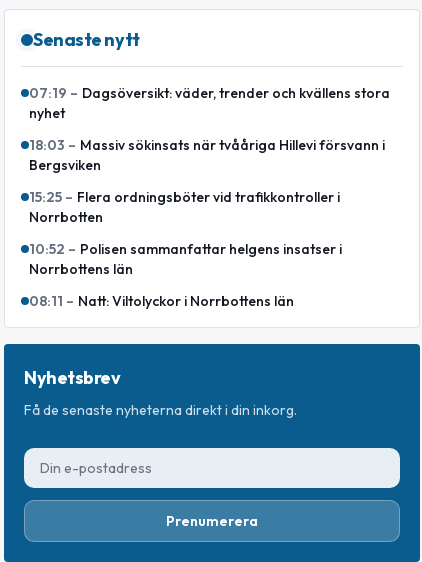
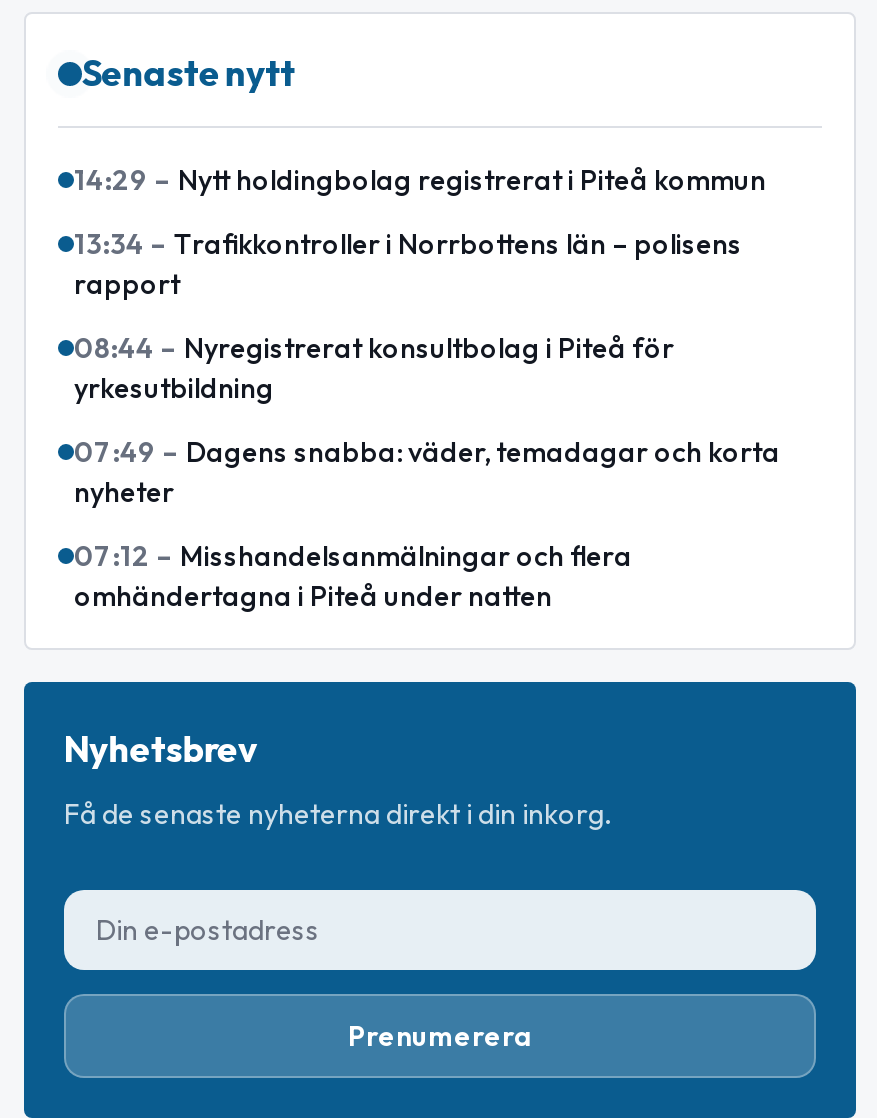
[29,84,390,122] 07:19 – Dagsöversikt: väder, trender och kvällens stora | nyhet -> [74,163,766,199] 14:29 – Nytt holdingbolag registrerat i Piteå kommun
[29,136,385,174] 18:03 – Massiv sökinsats när tvååriga Hillevi försvann i | Bergsviken -> [74,227,742,303] 13:34 – Trafikkontroller i Norrbottens län – polisens | rapport
[29,188,340,226] 15:25 – Flera ordningsböter vid trafikkontroller i | Norrbotten -> [74,331,674,407] 08:44 – Nyregistrerat konsultbolag i Piteå för | yrkesutbildning
[29,240,342,278] 10:52 – Polisen sammanfattar helgens insatser i | Norrbottens län -> [74,435,780,511] 07:49 – Dagens snabba: väder, temadagar och korta | nyheter
[29,292,294,310] 08:11 – Natt: Viltolyckor i Norrbottens län -> [74,539,632,615] 07:12 – Misshandelsanmälningar och flera | omhändertagna i Piteå under natten

